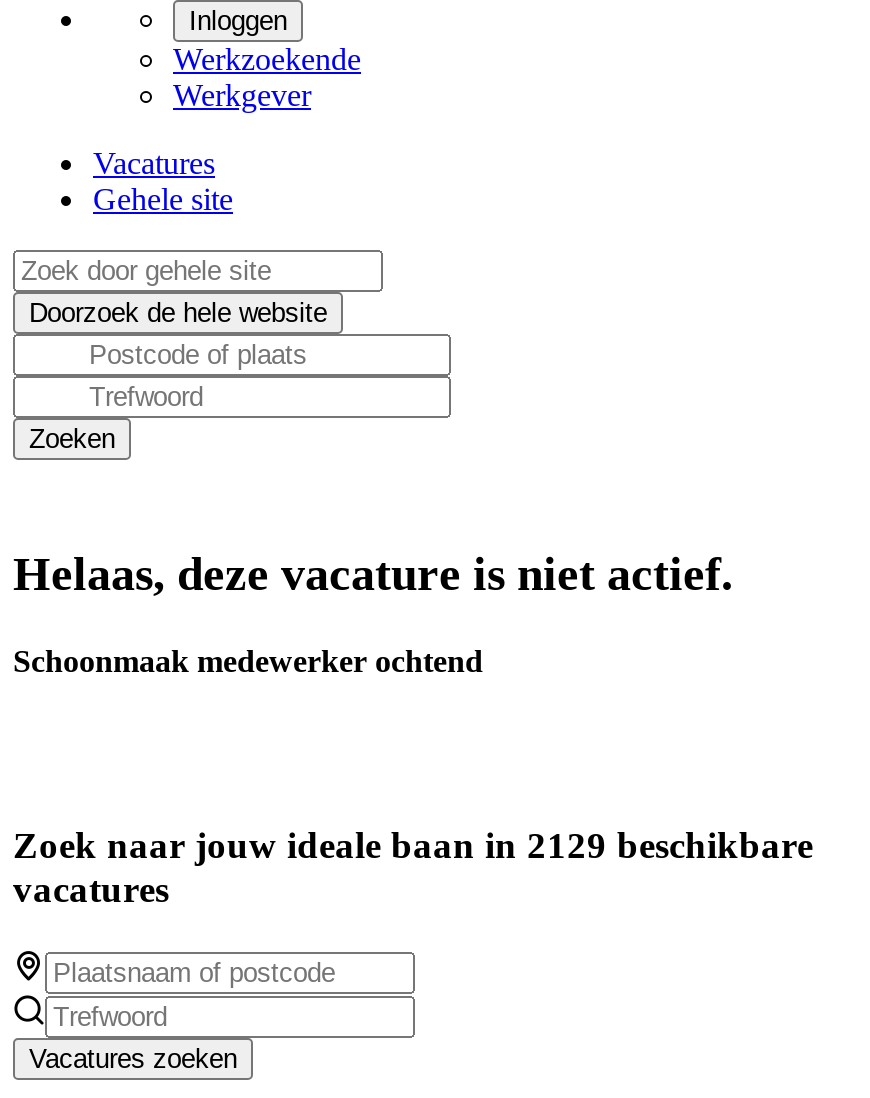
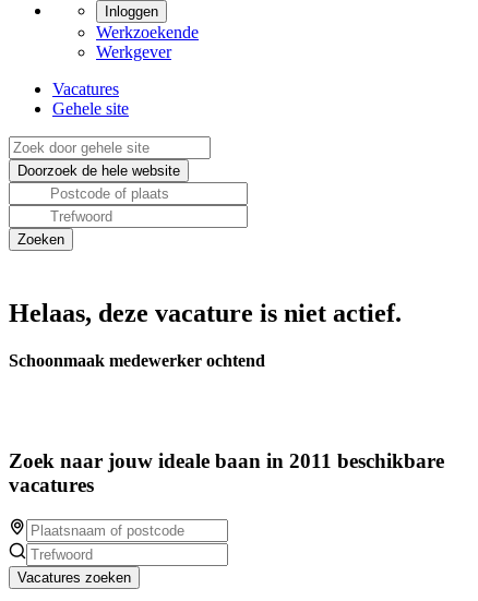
[13,824,813,866] Zoek naar jouw ideale baan in 2129 beschikbare -> [9,450,444,473] Zoek naar jouw ideale baan in 2011 beschikbare

